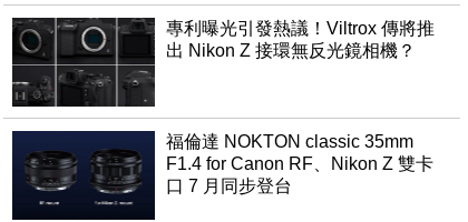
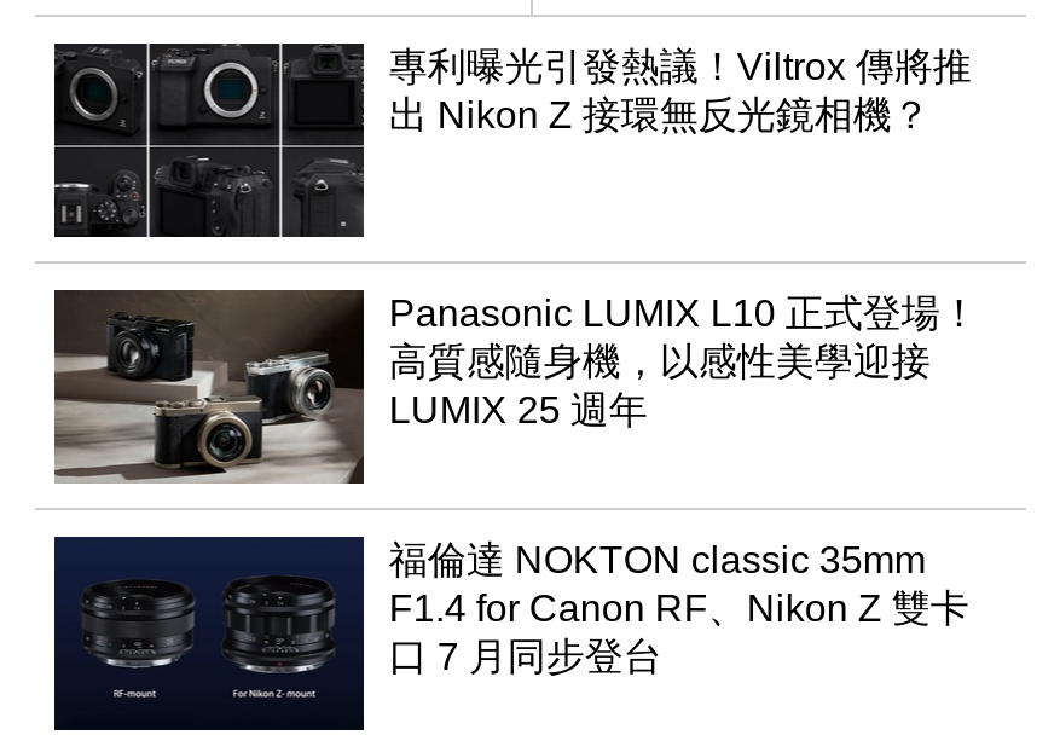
none -> [52,290,979,484] [image] | Panasonic LUMIX L10 正式登場！ | 高質感隨身機，以感性美學迎接 | LUMIX 25 週年

